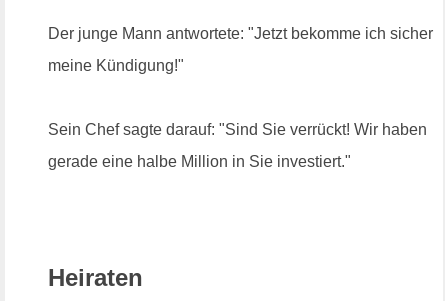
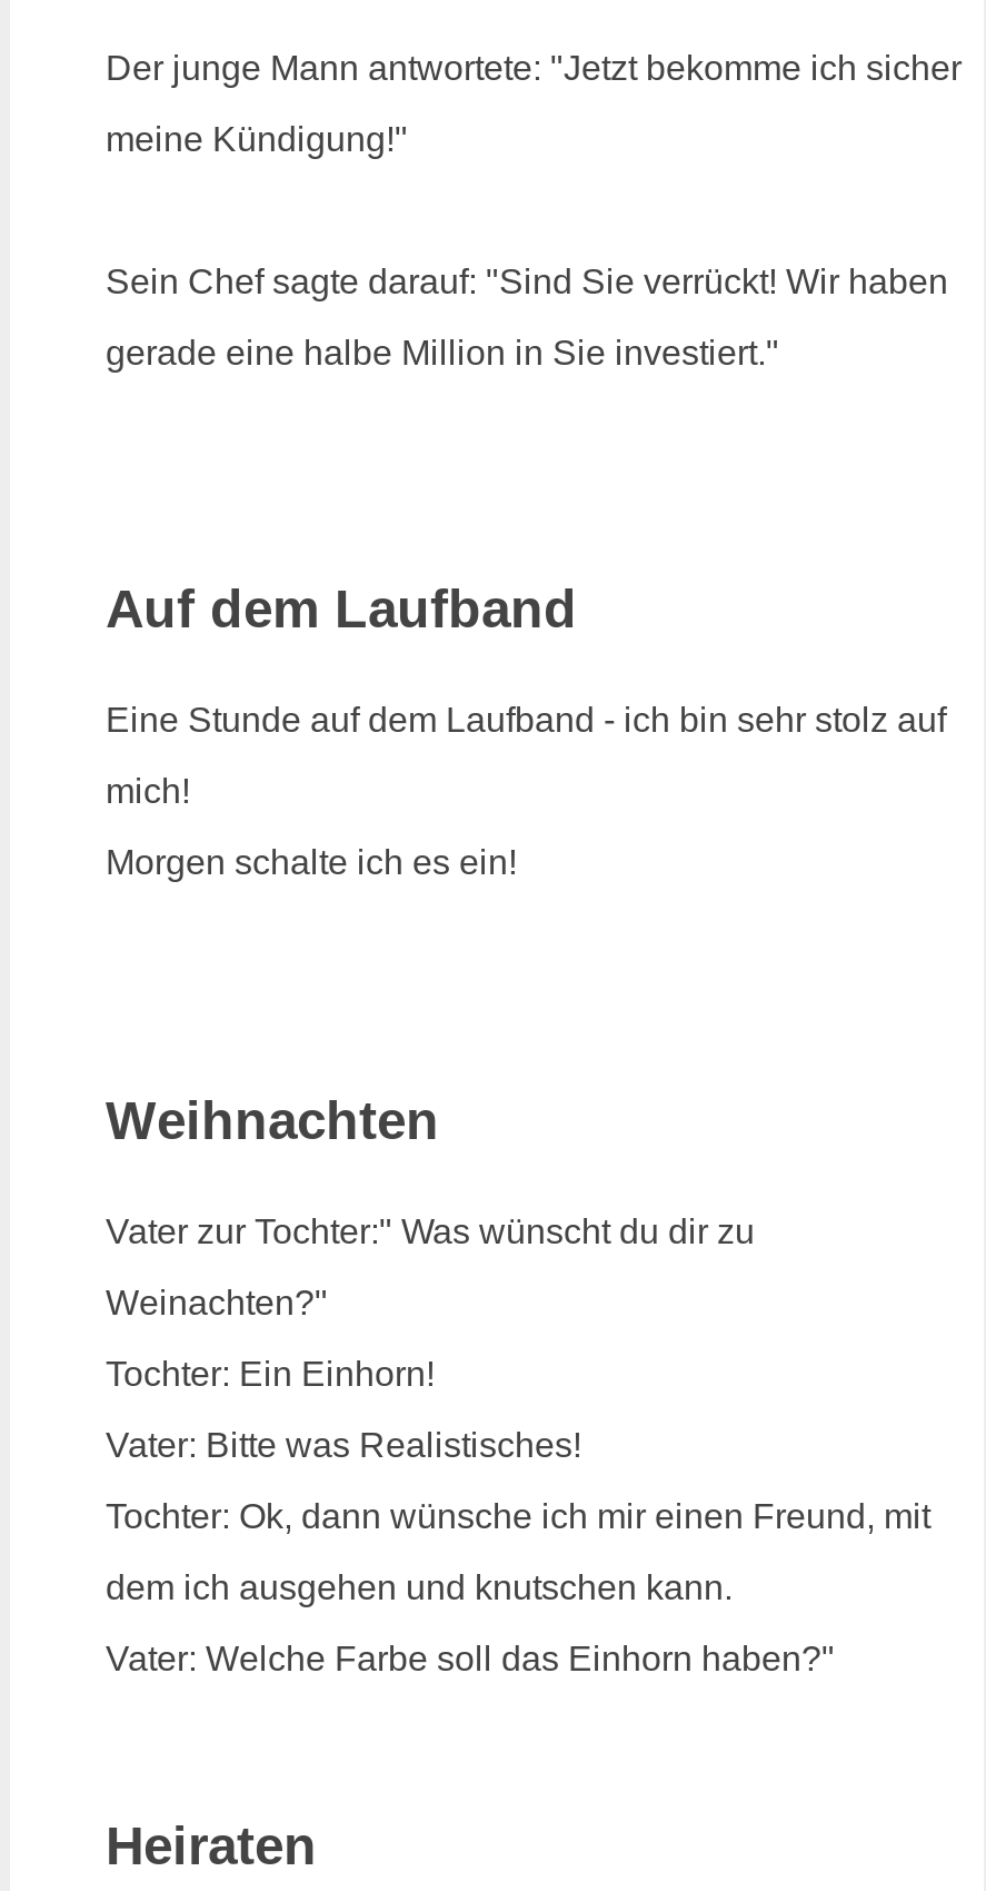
none -> [106,580,946,882] Auf dem Laufband | Eine Stunde auf dem Laufband - ich bin sehr stolz auf | mich! | Morgen schalte ich es ein!
none -> [106,1091,930,1678] Weihnachten | Vater zur Tochter:" Was wünscht du dir zu | Weinachten?" | Tochter: Ein Einhorn! | Vater: Bitte was Realistisches! | Tochter: Ok, dann wünsche ich mir einen Freund, mit | dem ich ausgehen und knutschen kann. | Vater: Welche Farbe soll das Einhorn haben?"

